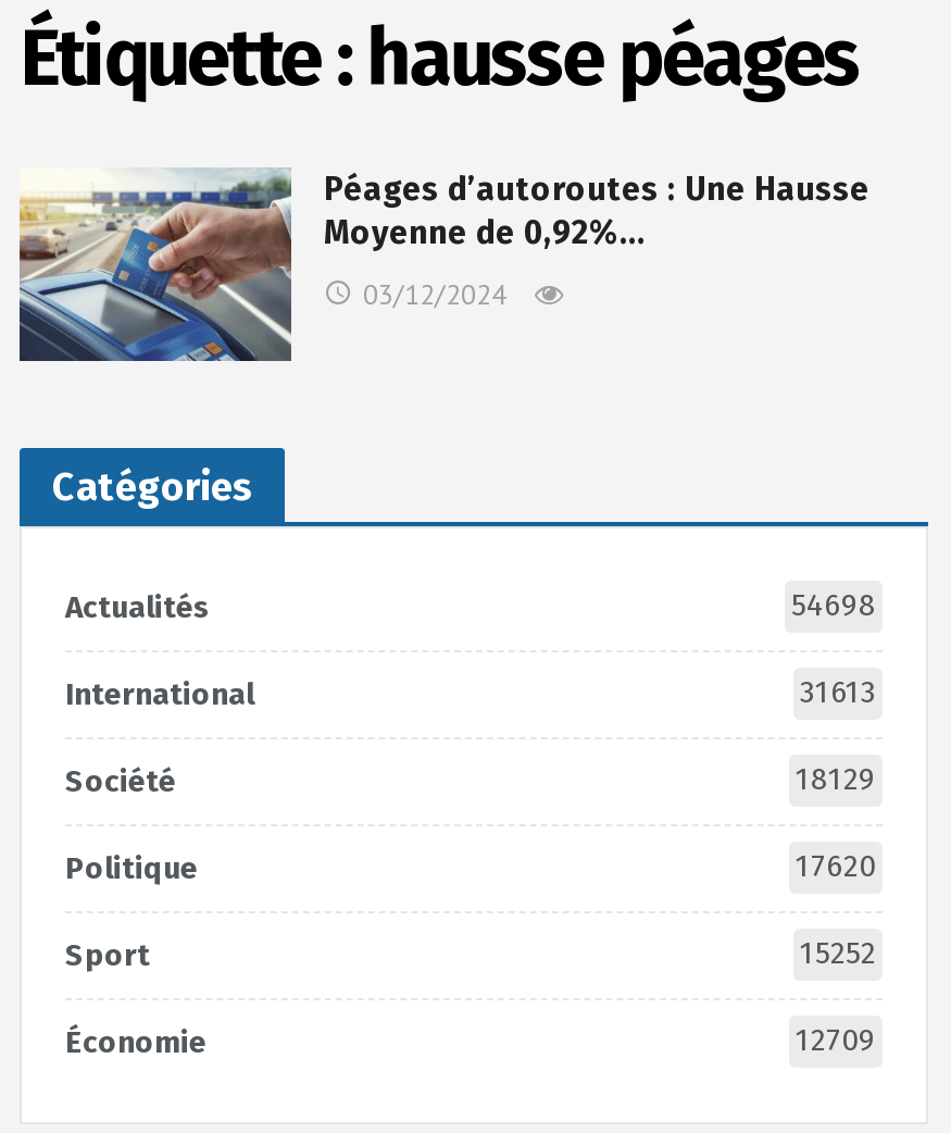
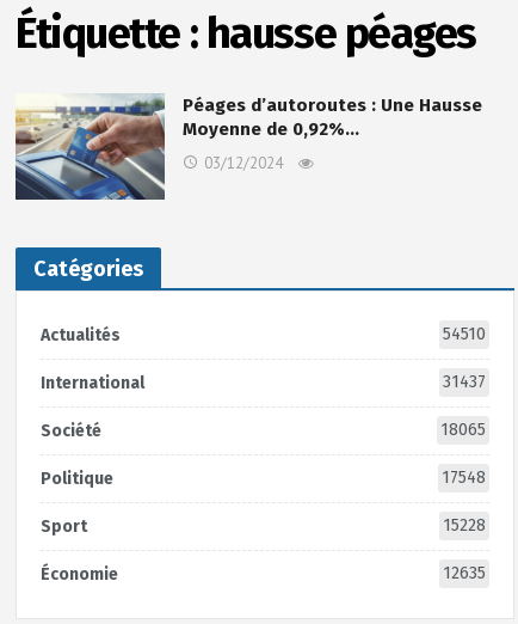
[791,588,876,625] 54698 -> [443,324,486,345] 54510
[800,675,876,712] 31613 -> [443,372,486,393] 31437
[796,762,876,799] 18129 -> [440,420,486,440] 18065
[796,849,876,886] 17620 -> [442,468,486,488] 17548
[800,936,876,973] 15252 -> [443,516,486,536] 15228
[796,1023,876,1060] 12709 -> [443,564,486,584] 12635

